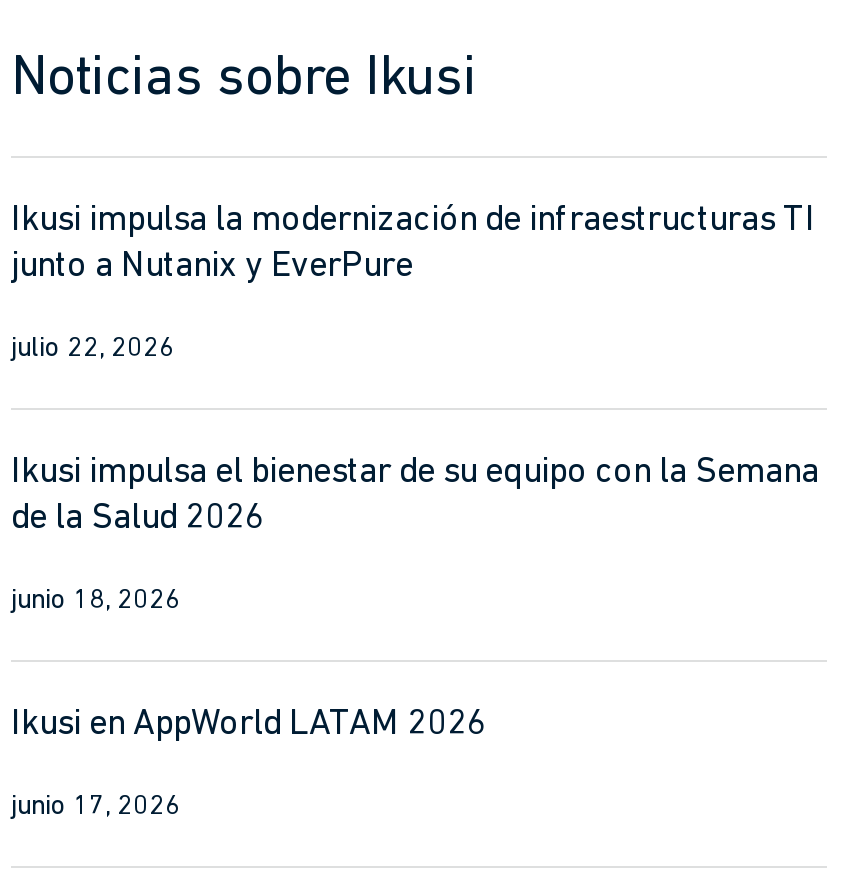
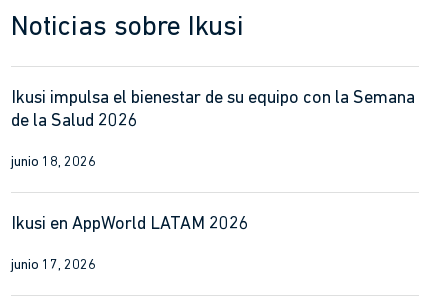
[11,203,815,365] Ikusi impulsa la modernización de infraestructuras TI | junto a Nutanix y EverPure | julio 22, 2026 -> none

